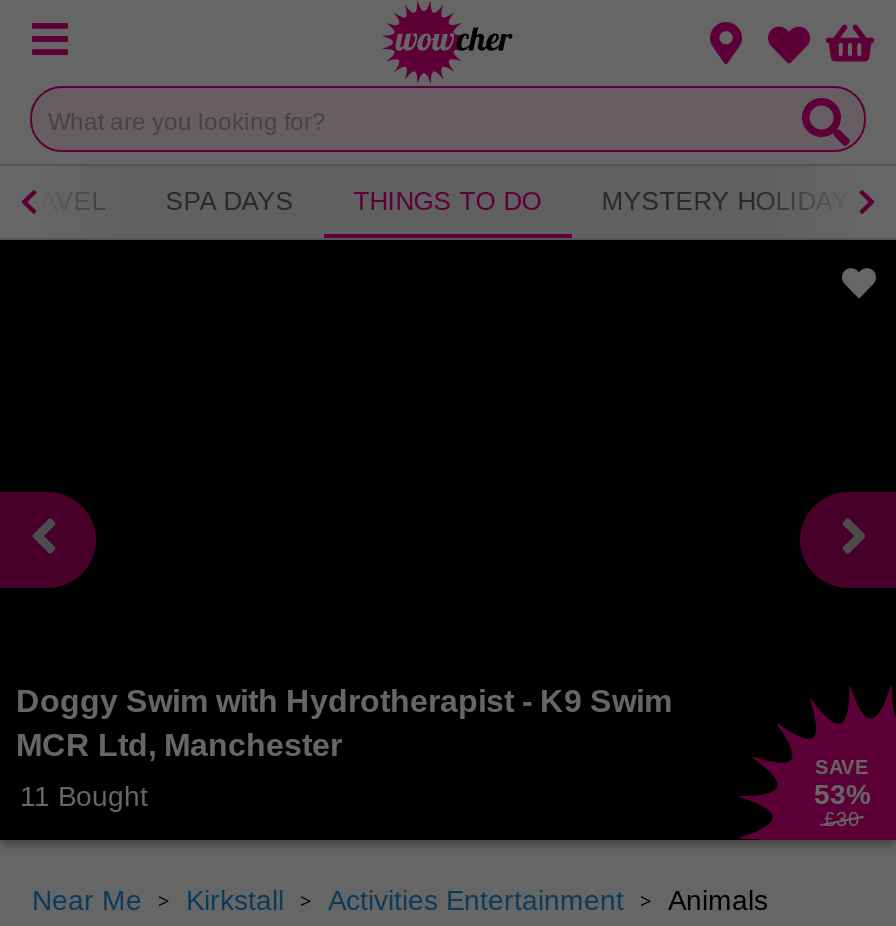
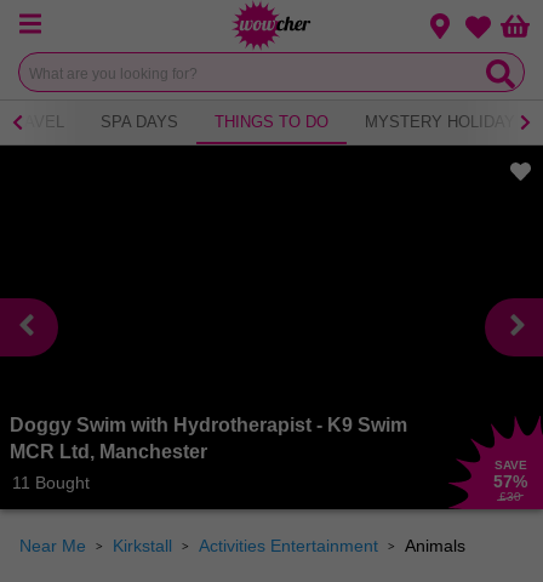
[814,777,870,809] 53% -> [493,471,527,491] 57%

